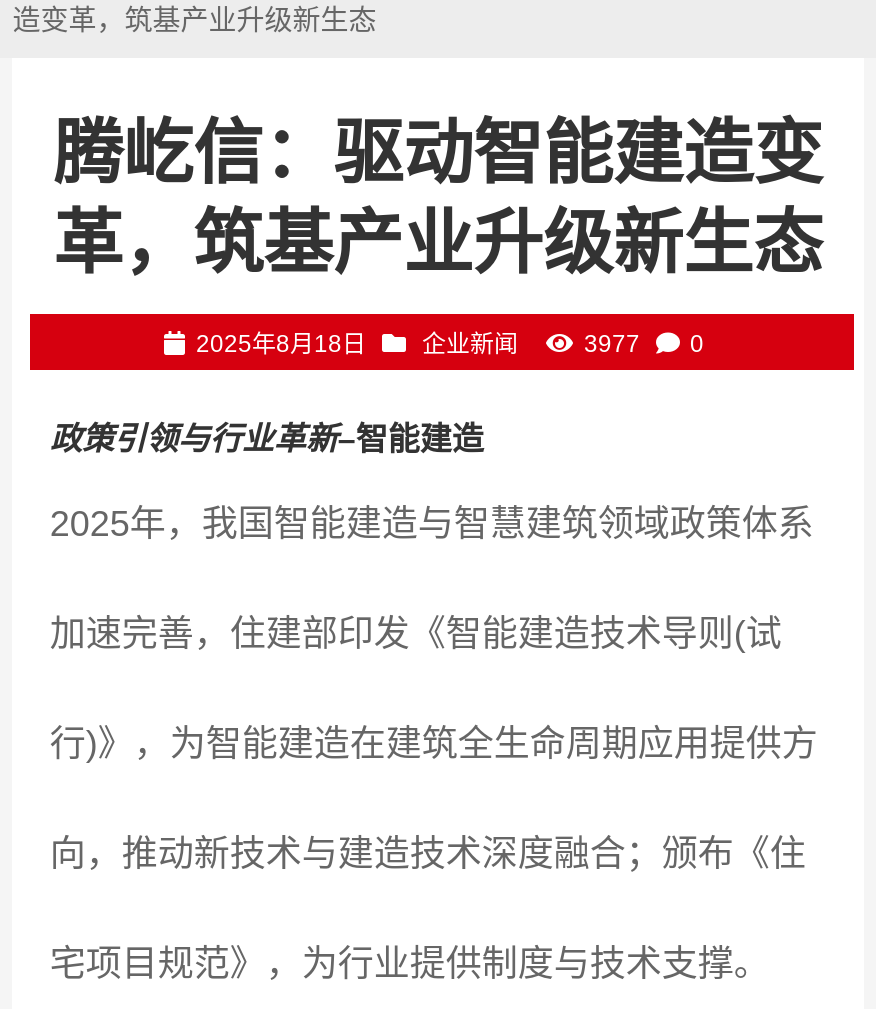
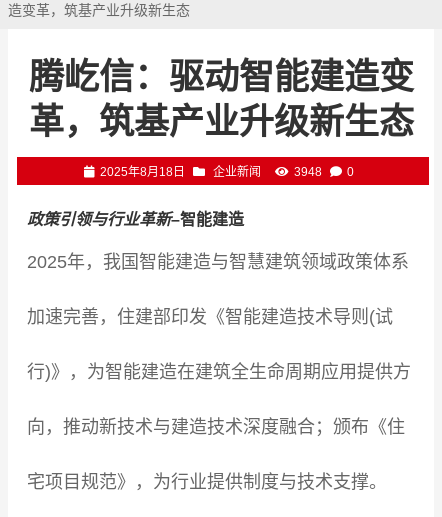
[584,330,704,358] 3977 0 -> [294,165,354,179] 3948 0

